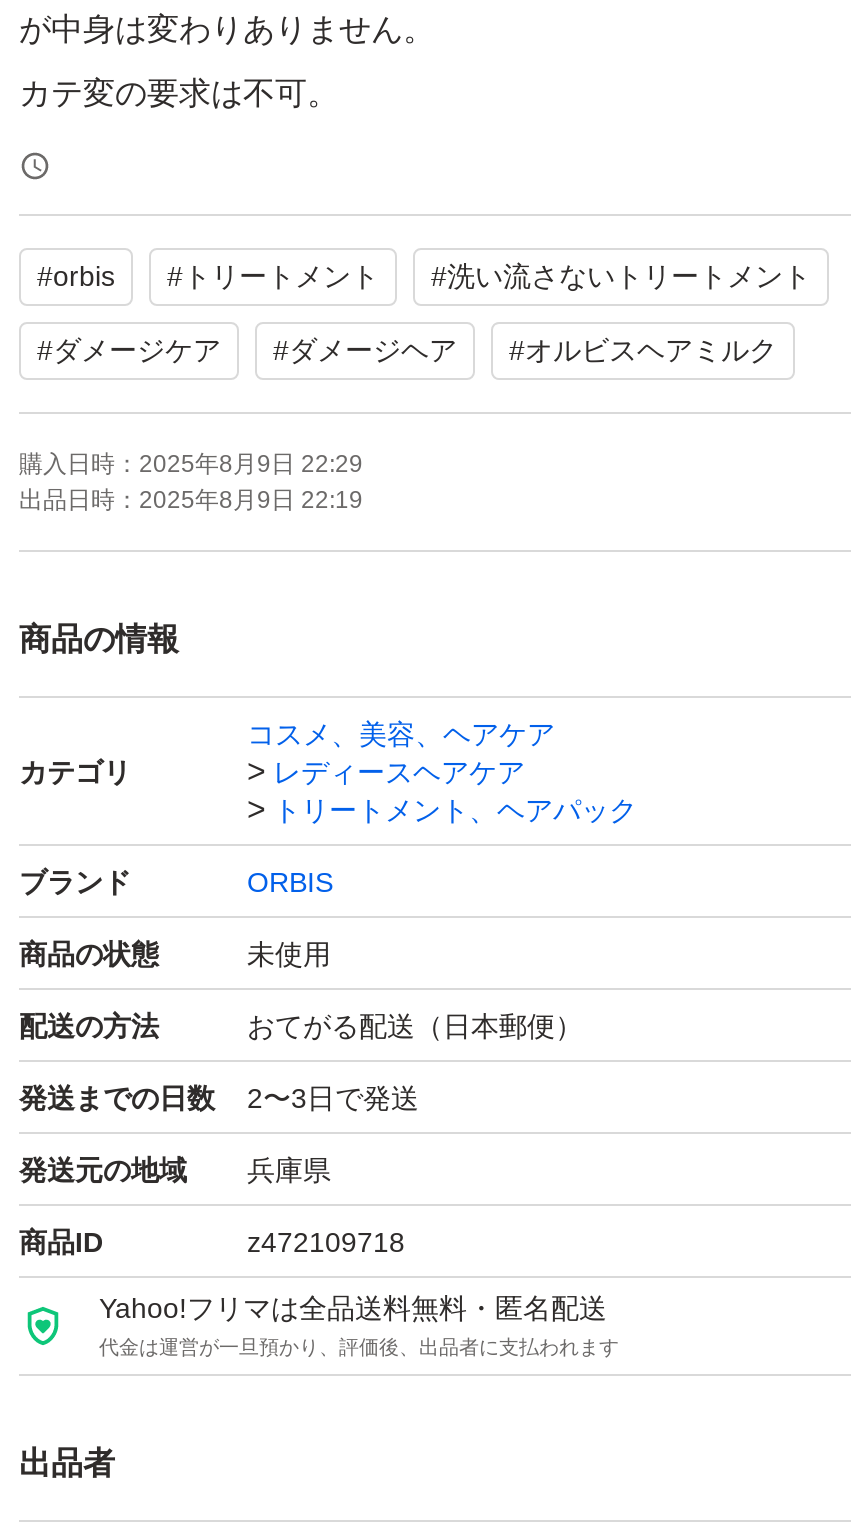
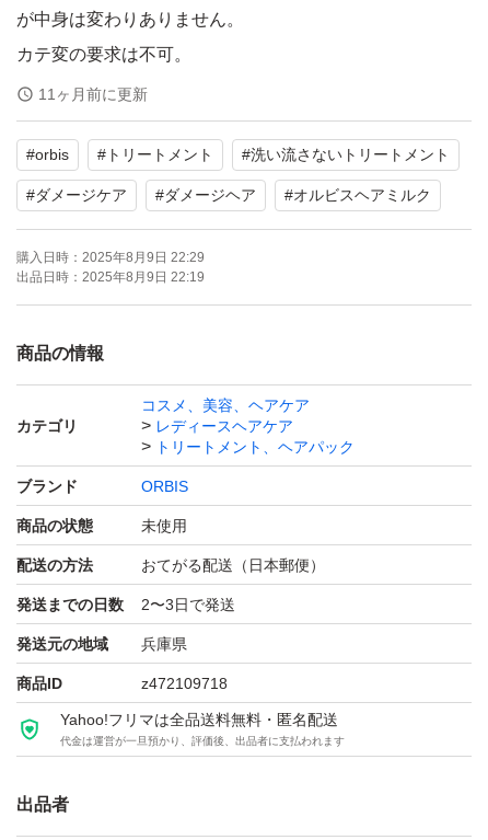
none -> [38,86,148,103] 11ヶ月前に更新

